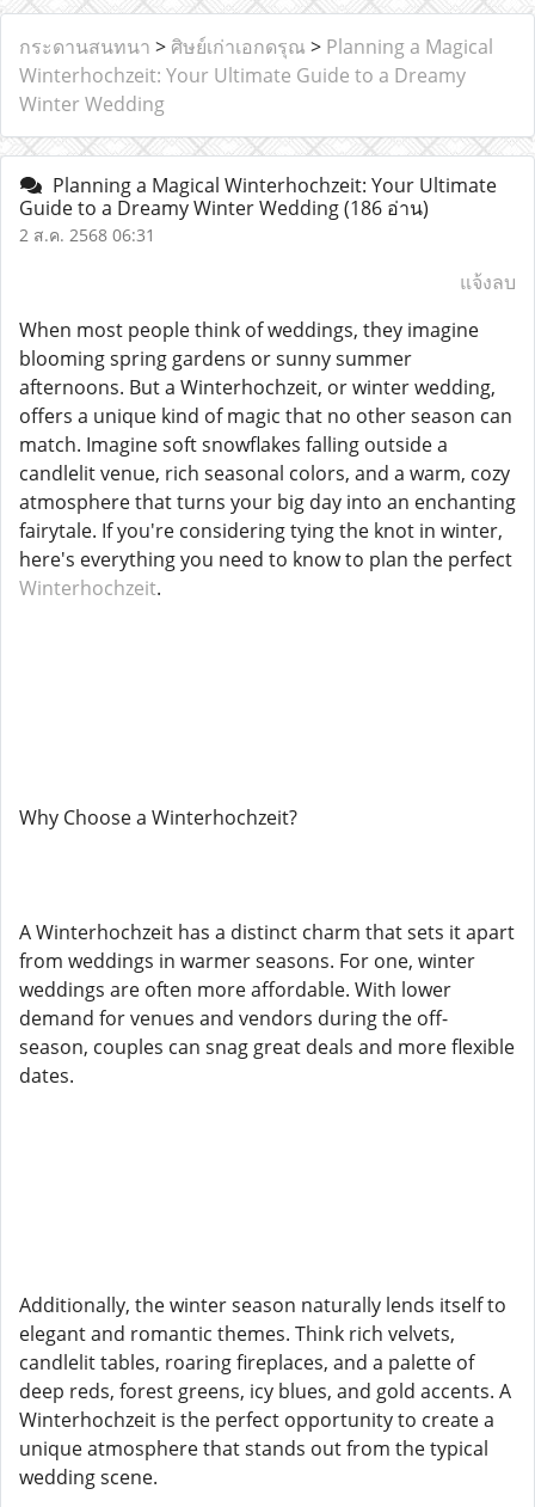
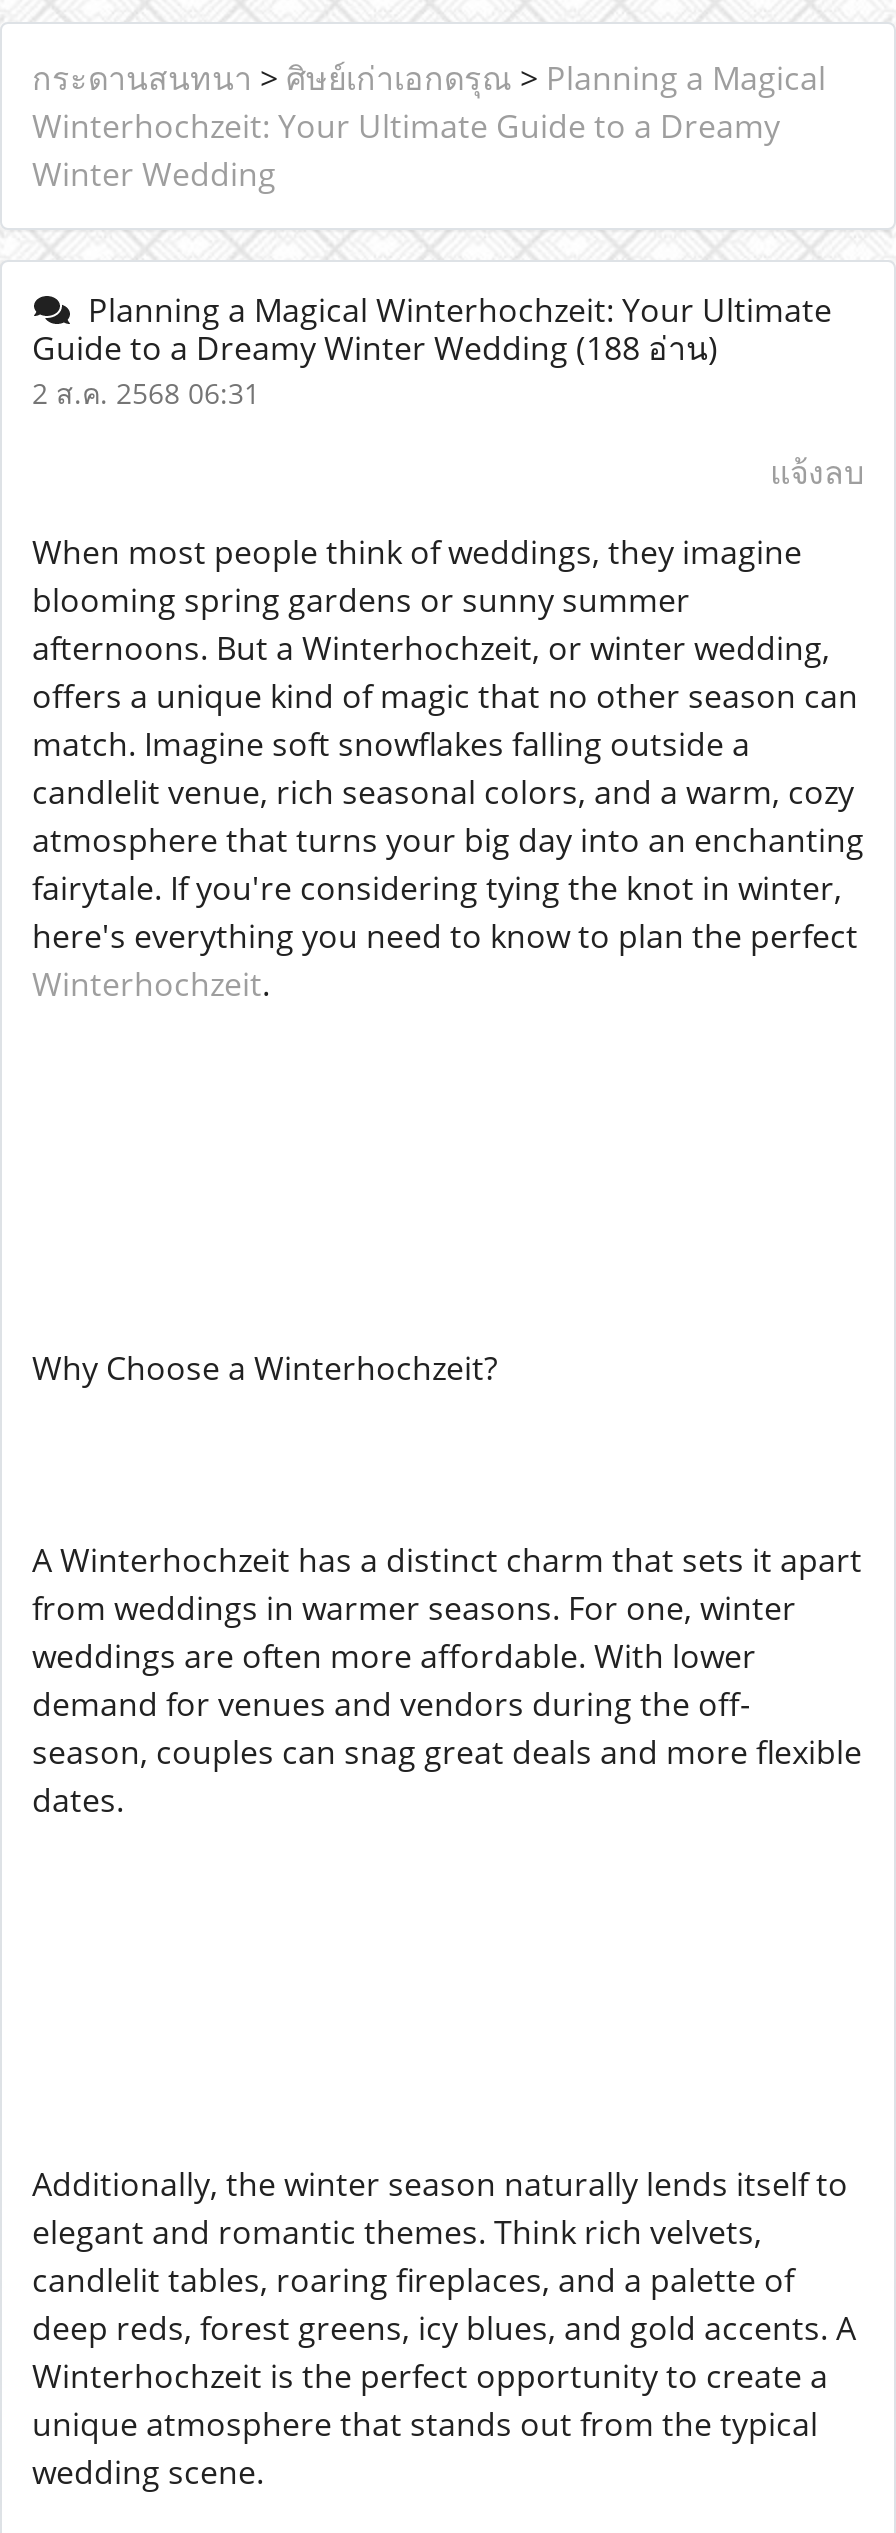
[19,195,429,221] Guide to a Dreamy Winter Wedding (186 อ่าน) -> [32,326,718,370] Guide to a Dreamy Winter Wedding (188 อ่าน)

